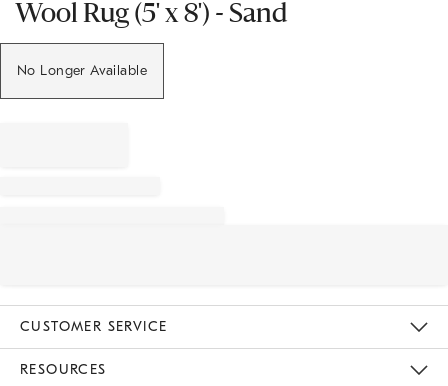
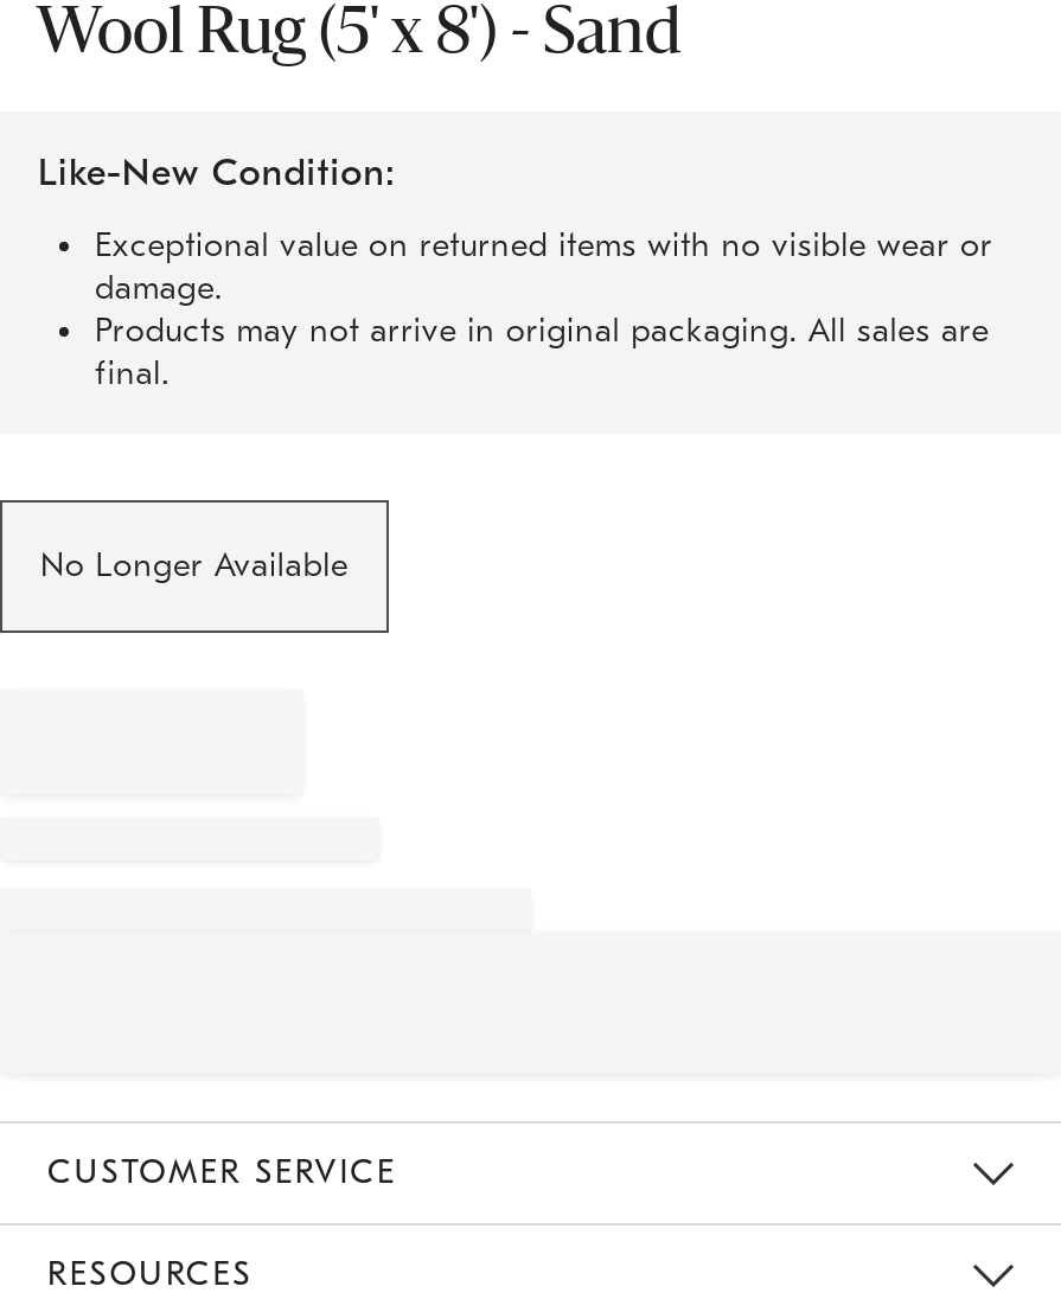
none -> [38,152,993,393] Like-New Condition: | Exceptional value on returned items with no visible wear or | damage. | Products may not arrive in original packaging. All sales are | final.

